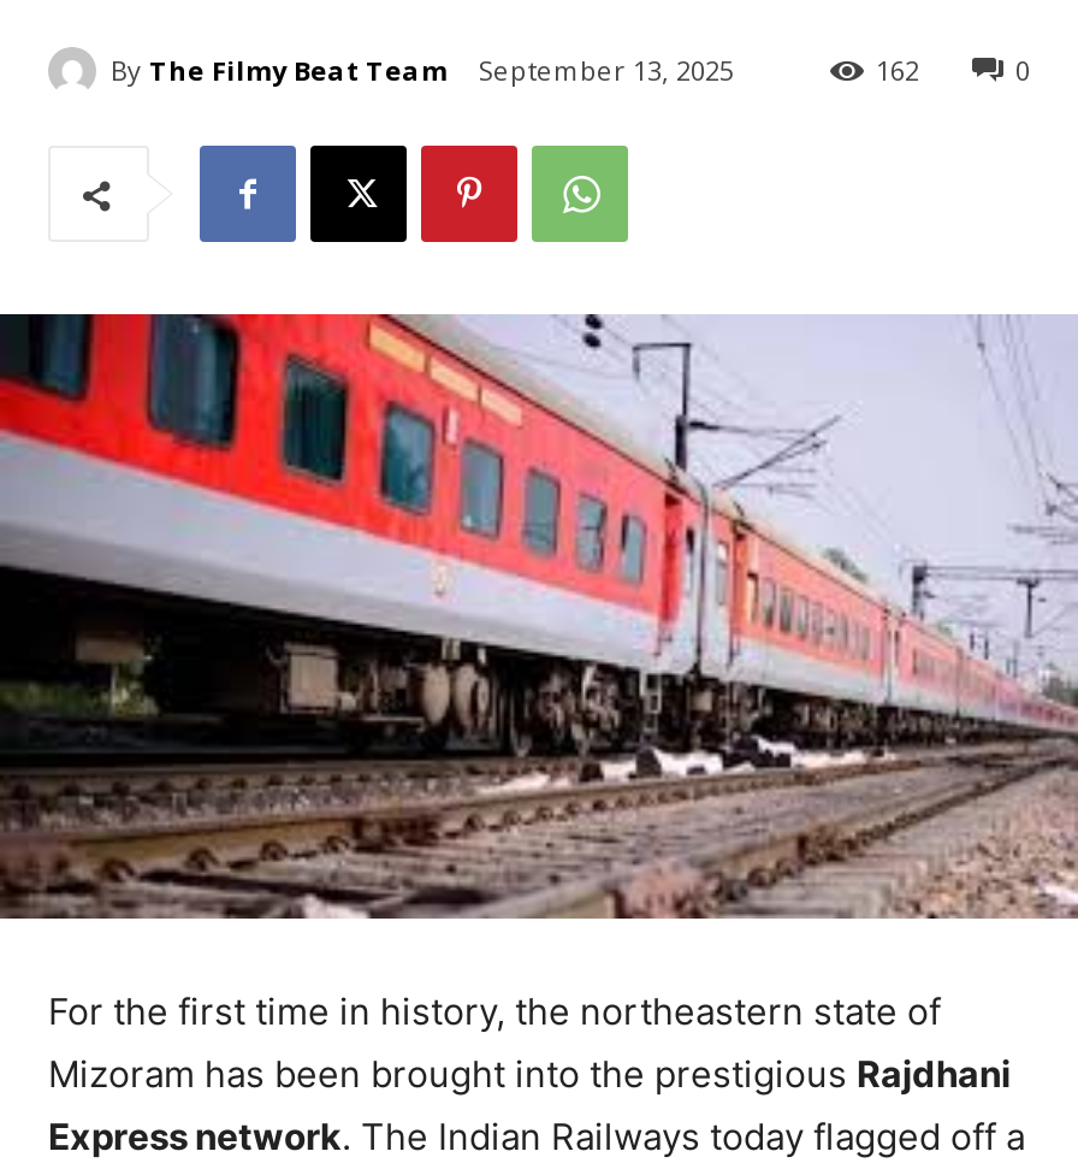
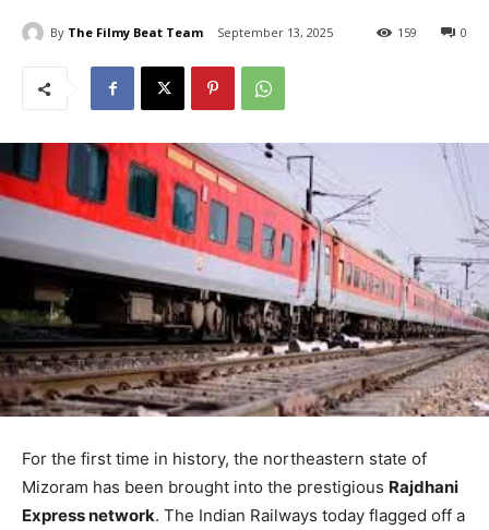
[876,52,919,88] 162 -> [397,24,417,40] 159

